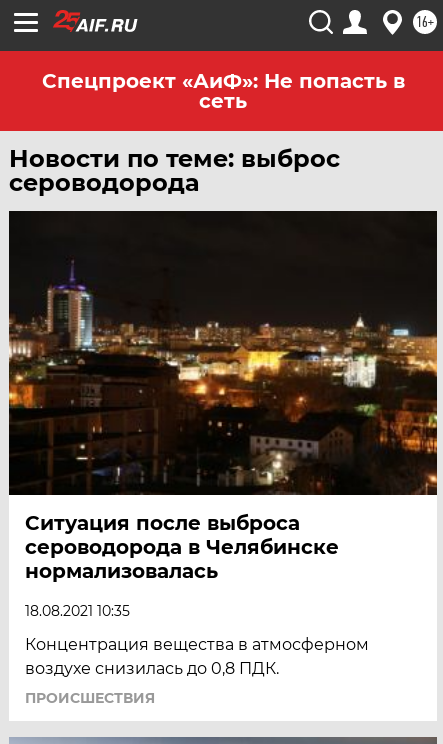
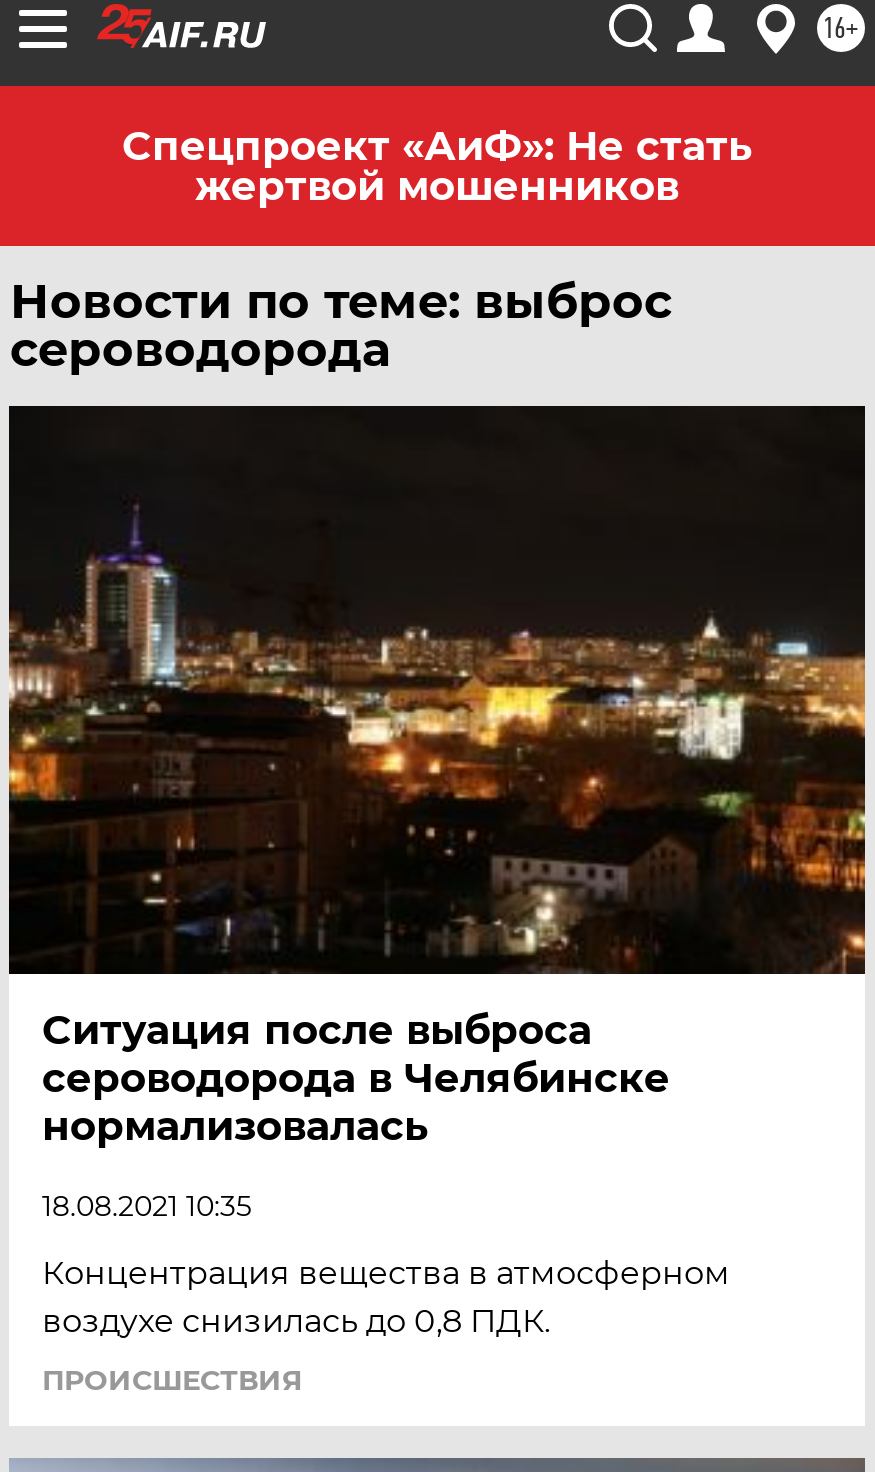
[41,69,404,113] Спецпроект «АиФ»: Не попасть в | сеть -> [122,122,752,210] Спецпроект «АиФ»: Не стать | жертвой мошенников

